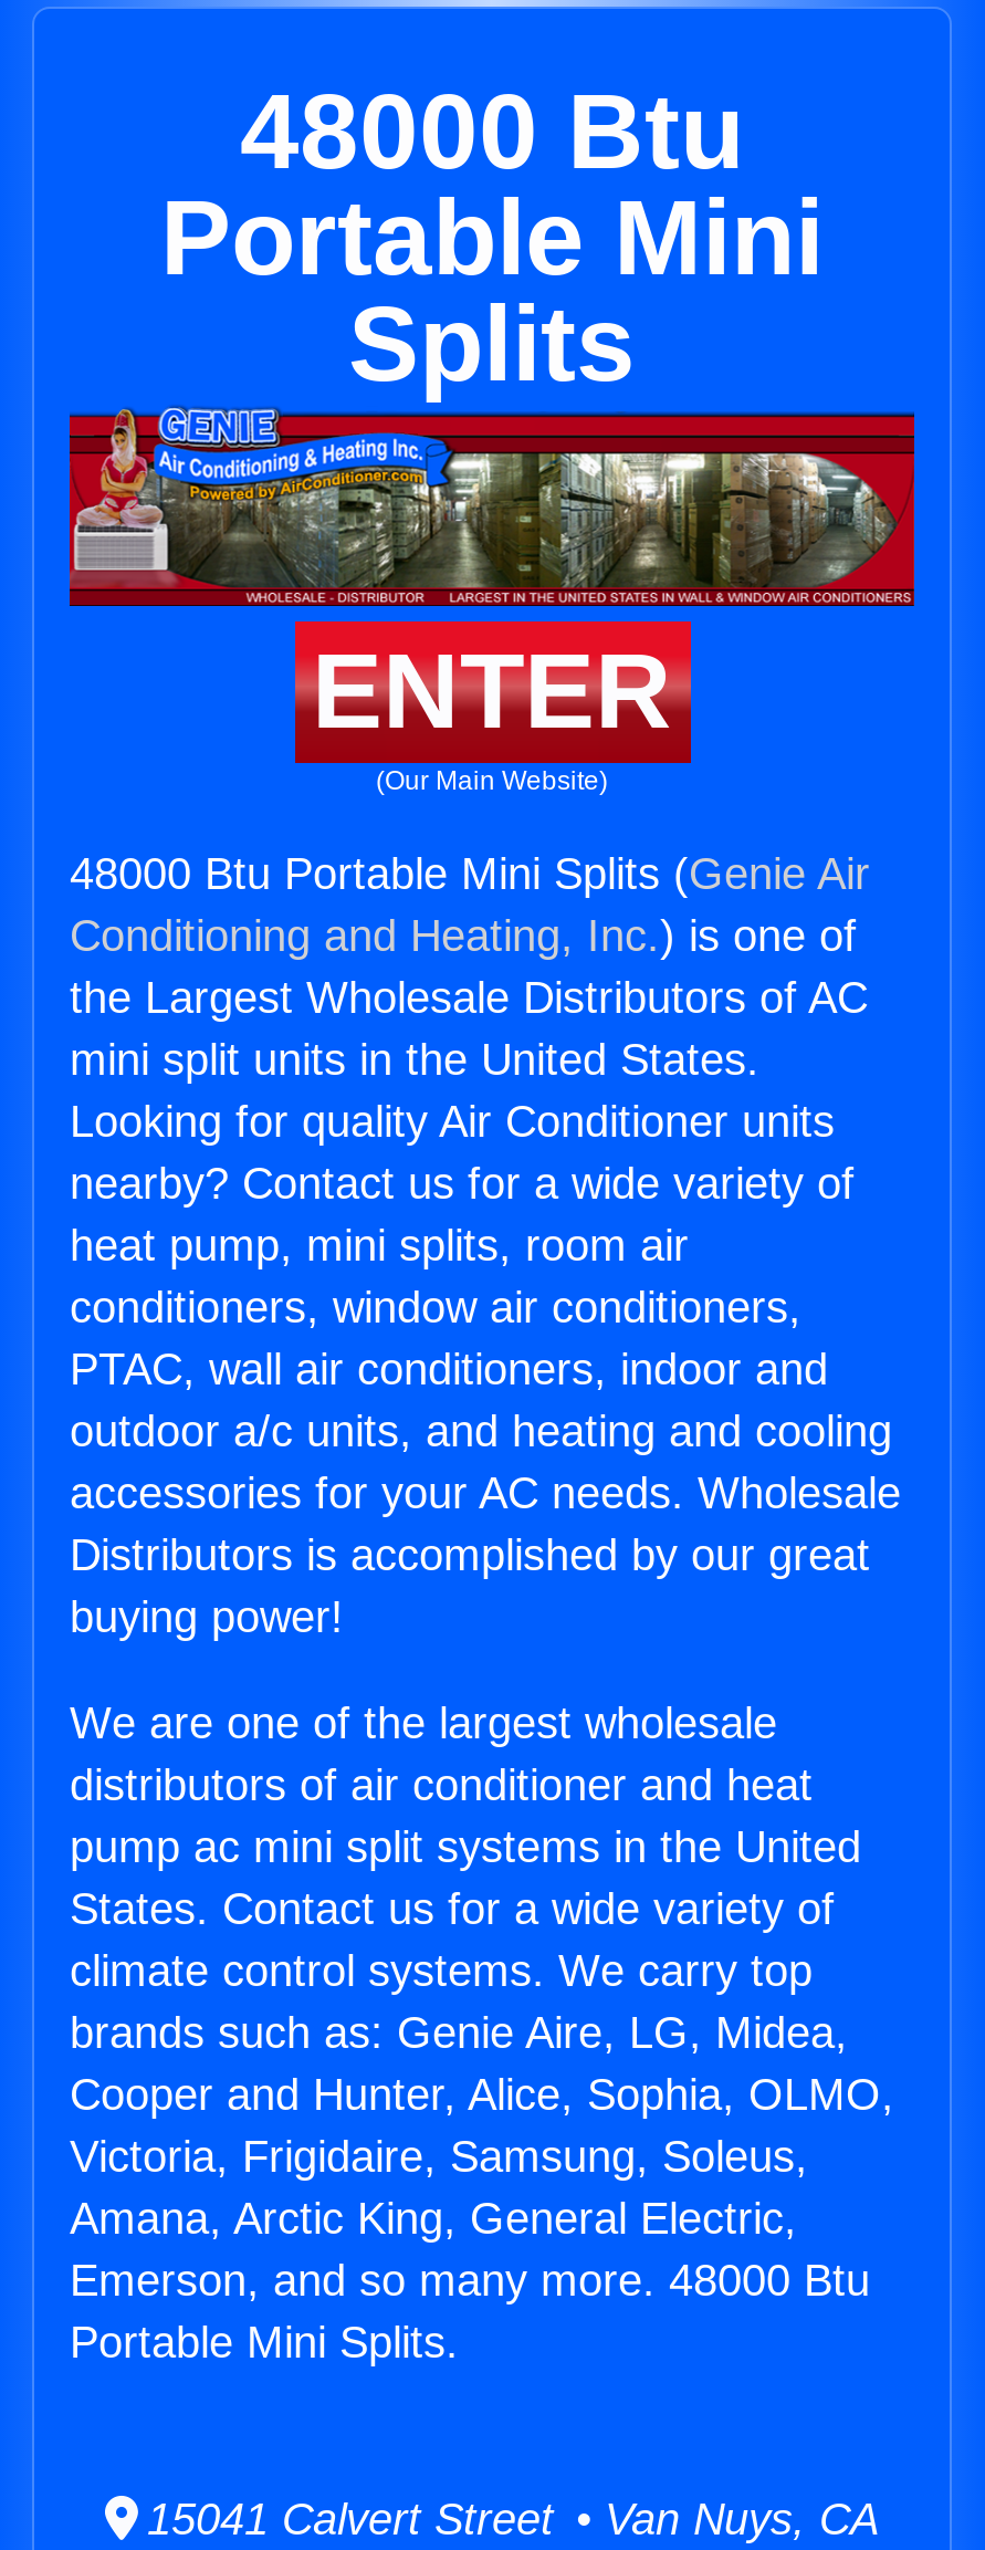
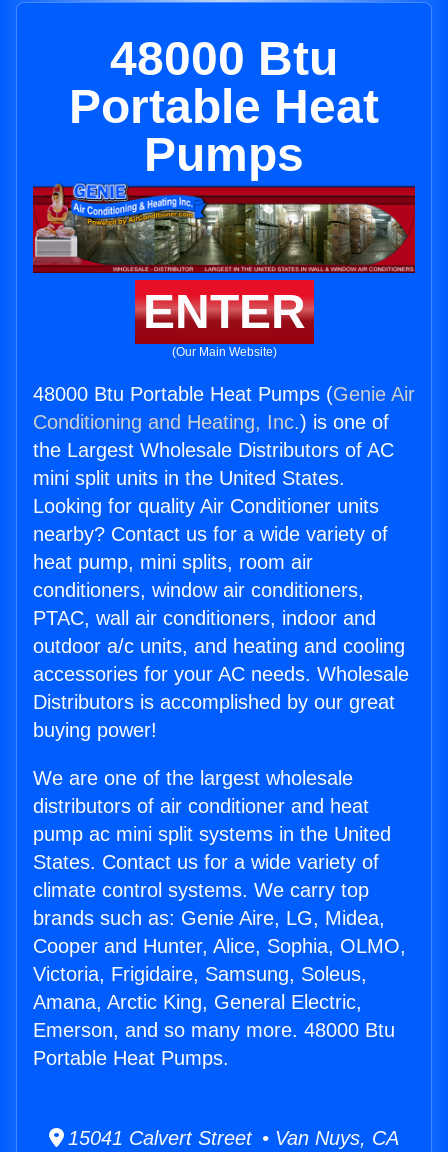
[160,179,824,403] Portable Mini | Splits -> [69,80,379,181] Portable Heat | Pumps
[70,849,870,898] 48000 Btu Portable Mini Splits (Genie Air -> [33,383,415,405] 48000 Btu Portable Heat Pumps (Genie Air
[70,2318,459,2367] Portable Mini Splits. -> [33,1047,229,1069] Portable Heat Pumps.

